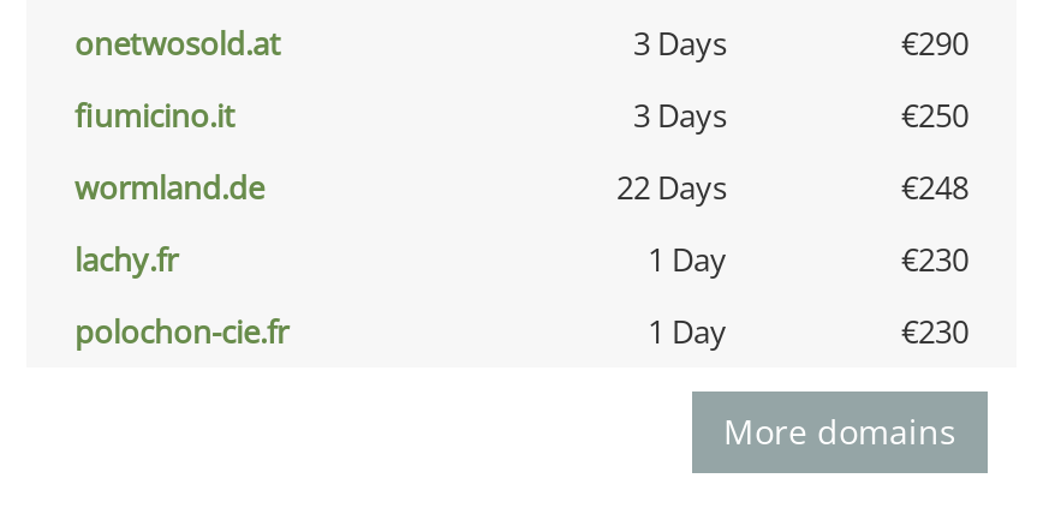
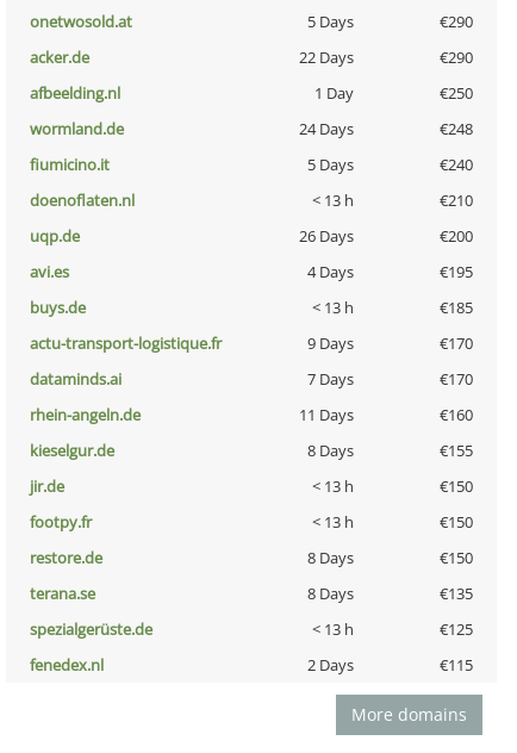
[633,22,727,65] 3 Days -> [307,11,353,32] 5 Days
[74,94,727,137] fiumicino.it | 3 Days -> [30,47,473,104] acker.de | 22 Days | €290 | afbeelding.nl | 1 Day
[616,166,727,209] 22 Days -> [298,118,353,140] 24 Days
[74,238,968,354] lachy.fr | 1 Day | €230 | polochon-cie.fr | 1 Day | €230 -> [30,154,473,676] fiumicino.it | 5 Days | €240 | doenoflaten.nl | < 13 h | €210 | uqp.de | 26 Days | €200 | avi.es | 4 Days | €195 | buys.de | < 13 h | €185 | actu-transport-logistique.fr | 9 Days | €170 | dataminds.ai | 7 Days | €170 | rhein-angeln.de | 11 Days | €160 | kieselgur.de | 8 Days | €155 | jir.de | < 13 h | €150 | footpy.fr | < 13 h | €150 | restore.de | 8 Days | €150 | terana.se | 8 Days | €135 | spezialgerüste.de | < 13 h | €125 | fenedex.nl | 2 Days | €115

